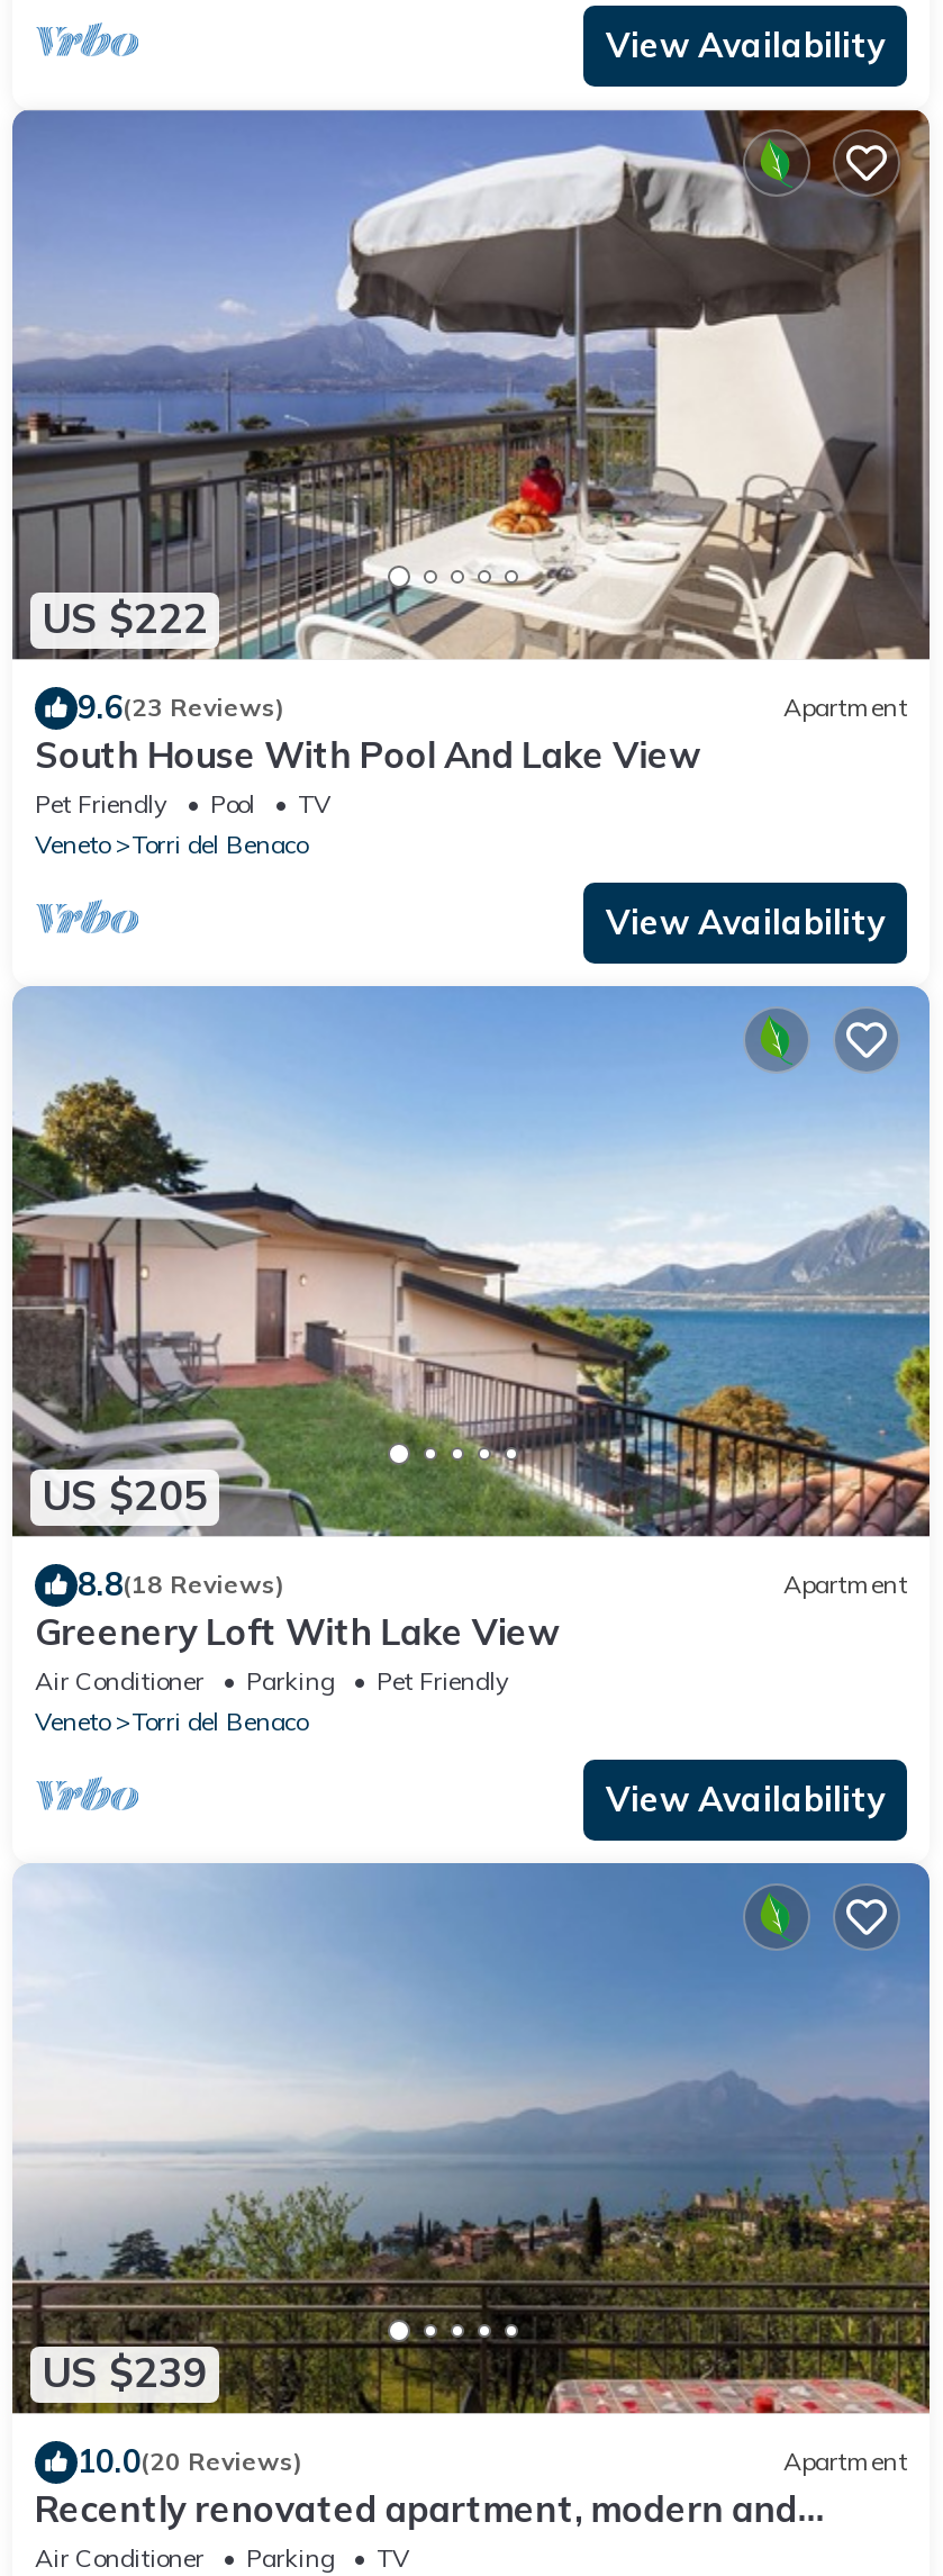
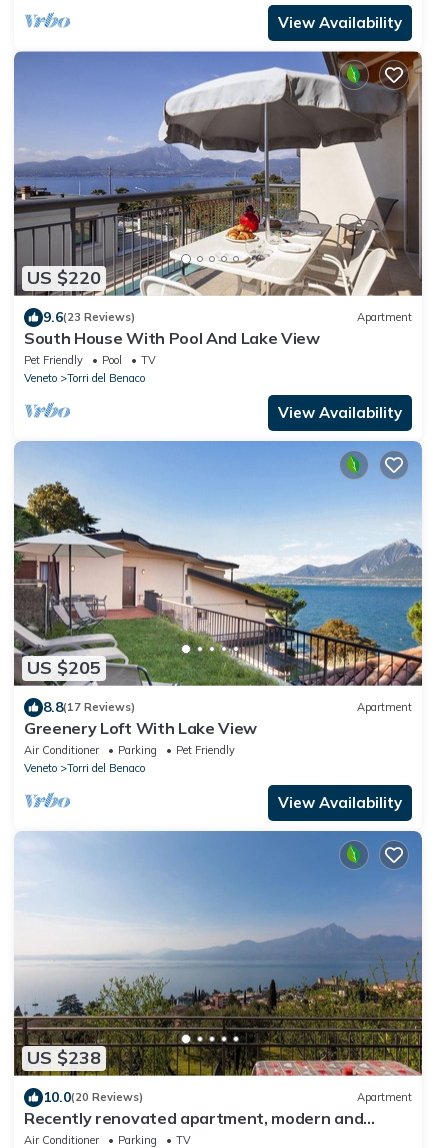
[42,594,208,645] US $222 -> [27,266,101,289] US $220
[78,1564,284,1604] 8.8(18 Reviews) -> [43,698,135,716] 8.8(17 Reviews)
[42,2347,208,2399] US $239 -> [27,1046,101,1069] US $238

